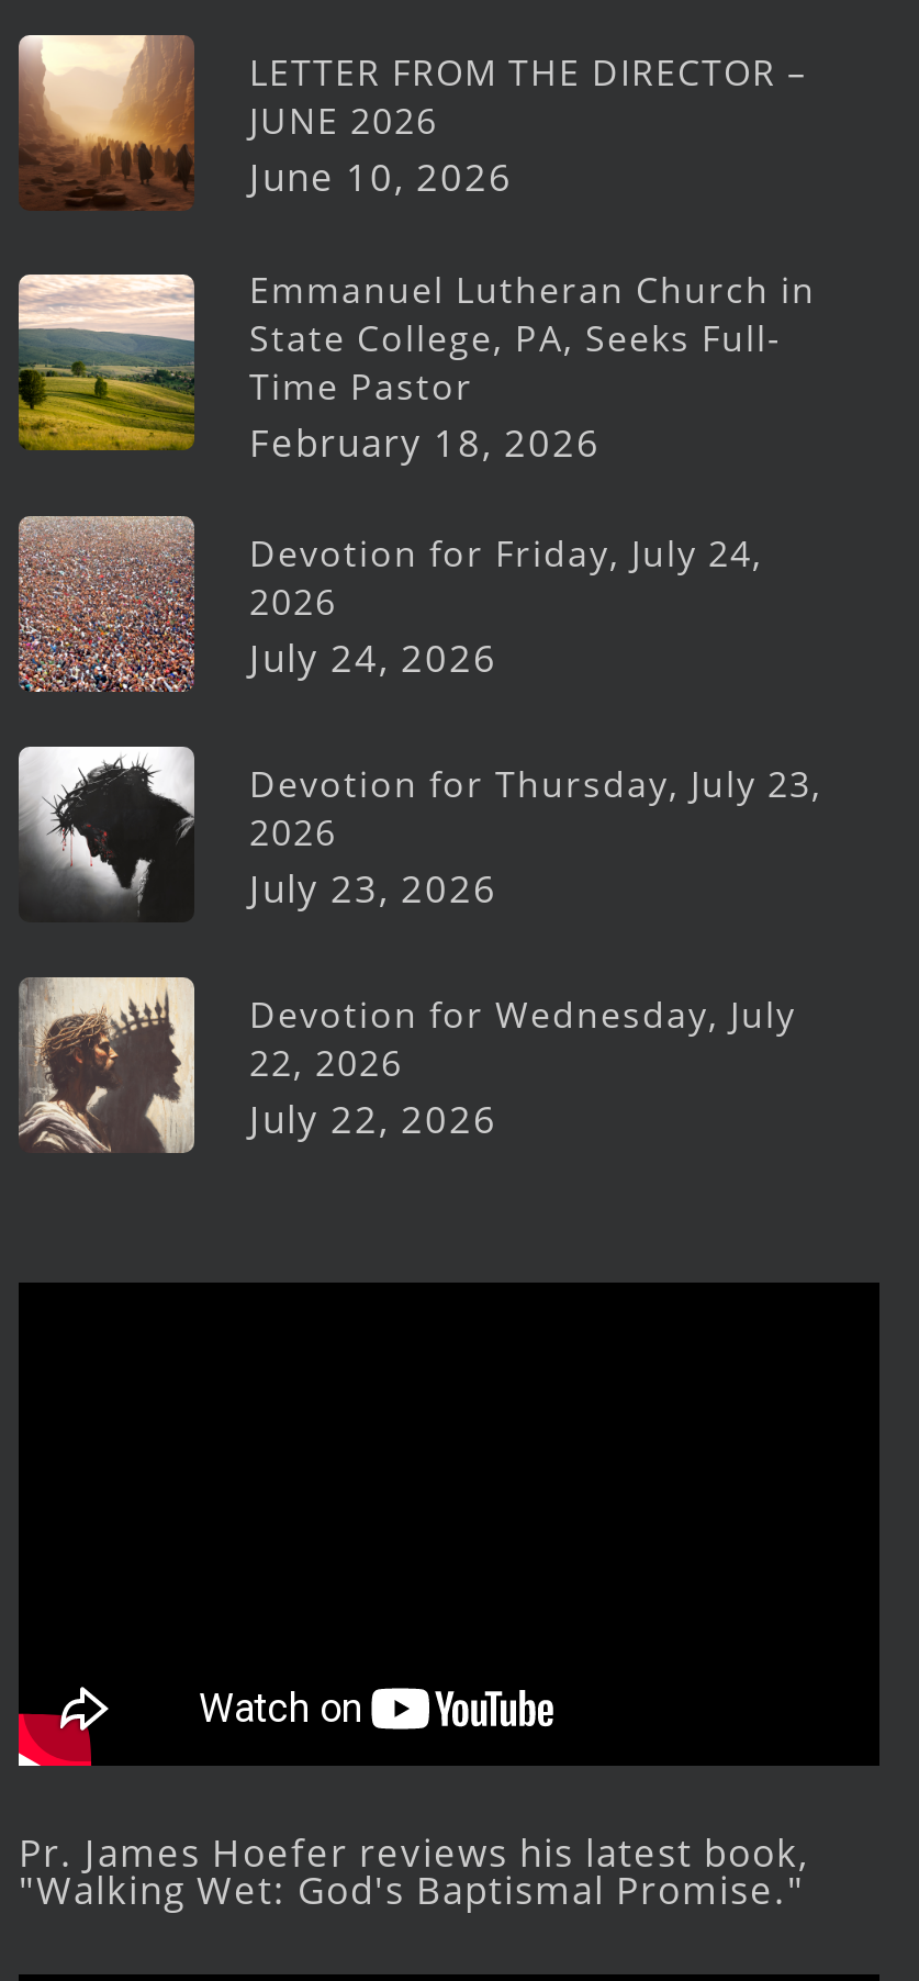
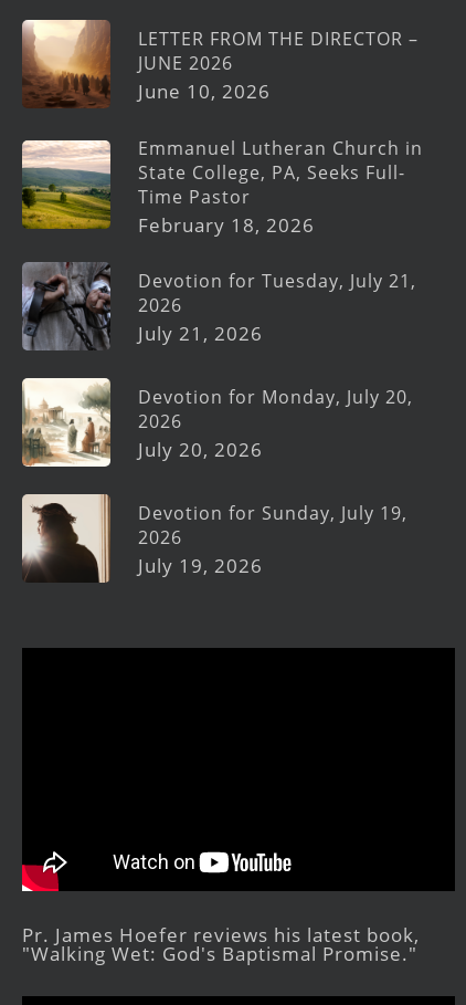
[19,514,763,692] [image] | Devotion for Friday, July 24, -> [22,262,416,350] [image] | Devotion for Tuesday, July 21,
[249,633,497,684] July 24, 2026 -> [138,321,263,346] July 21, 2026
[19,749,822,922] [image] | Devotion for Thursday, July 23, -> [21,380,413,468] [image] | Devotion for Monday, July 20,
[249,864,497,915] July 23, 2026 -> [138,437,263,463] July 20, 2026
[19,977,796,1155] [image] | Devotion for Wednesday, July | 22, 2026 | July 22, 2026 -> [21,494,407,583] [image] | Devotion for Sunday, July 19, | 2026 | July 19, 2026

